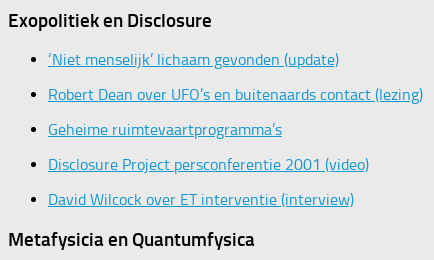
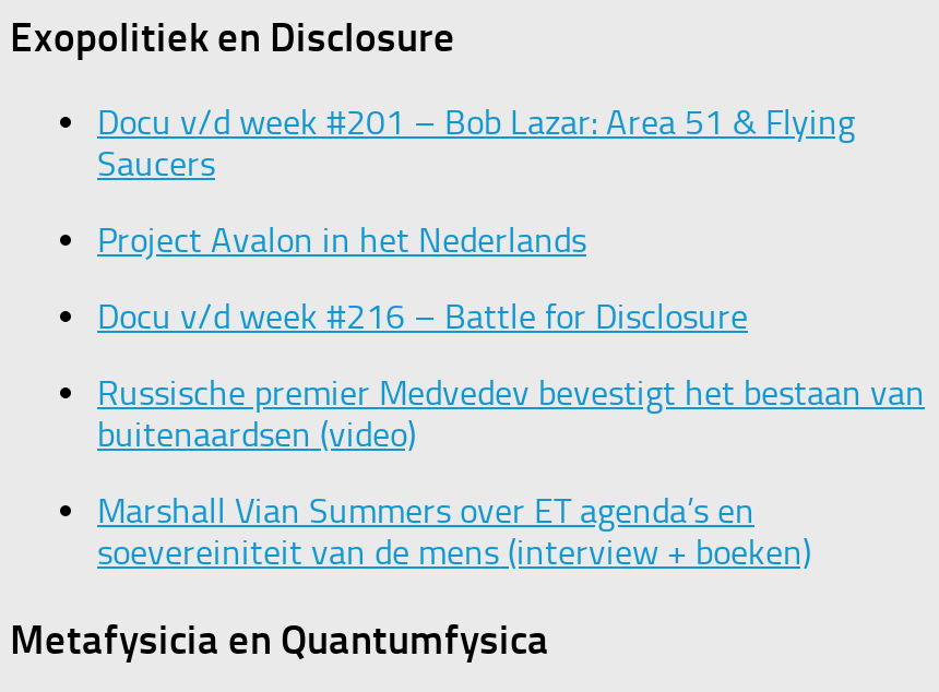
[48,50,339,69] ‘Niet menselijk’ lichaam gevonden (update) -> [97,102,855,185] Docu v/d week #201 – Bob Lazar: Area 51 & Flying | Saucers
[48,85,423,104] Robert Dean over UFO’s en buitenaards contact (lezing) -> [97,220,586,262] Project Avalon in het Nederlands
[48,120,282,139] Geheime ruimtevaartprogramma’s -> [97,297,748,338] Docu v/d week #216 – Battle for Disclosure
[48,155,369,174] Disclosure Project persconferentie 2001 (video) -> [97,373,925,456] Russische premier Medvedev bevestigt het bestaan van | buitenaardsen (video)
[48,190,354,209] David Wilcock over ET interventie (interview) -> [97,491,811,574] Marshall Vian Summers over ET agenda’s en | soevereiniteit van de mens (interview + boeken)

